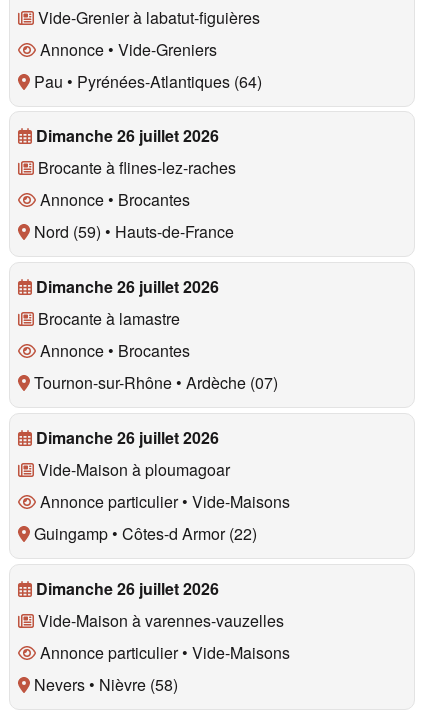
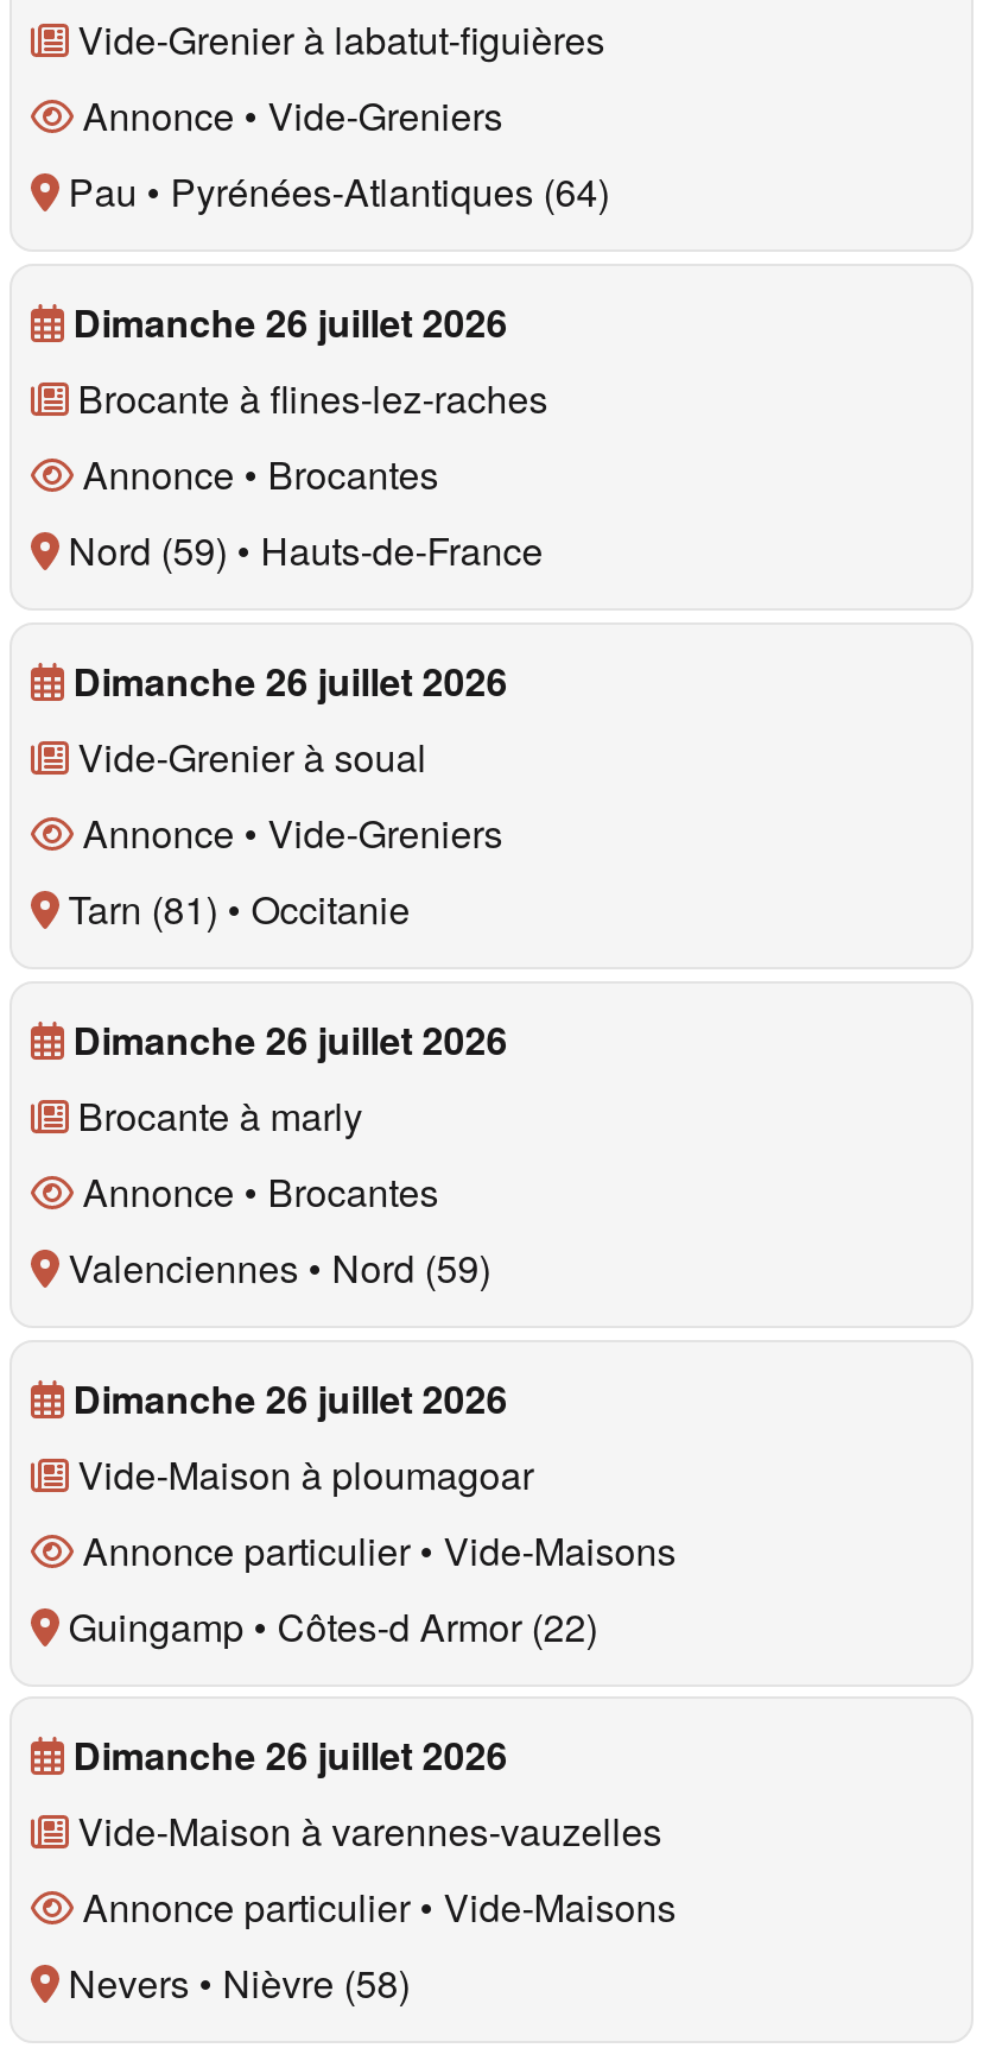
[34,307,180,330] Brocante à lamastre -> [68,730,512,1143] Vide-Grenier à soual | Annonce • Vide-Greniers | Tarn (81) • Occitanie | Dimanche 26 juillet 2026 | Brocante à marly
[34,371,278,394] Tournon-sur-Rhône • Ardèche (07) -> [68,1240,491,1295] Valenciennes • Nord (59)

